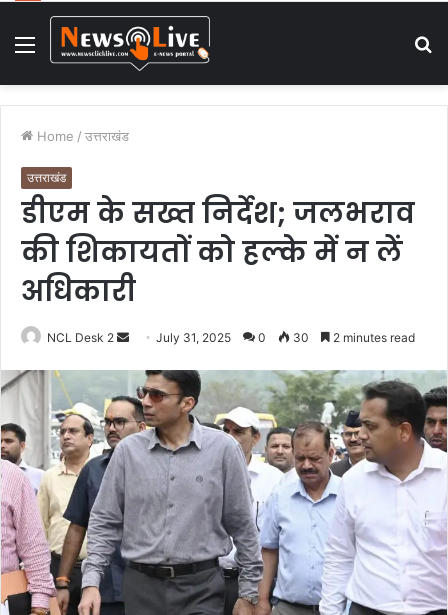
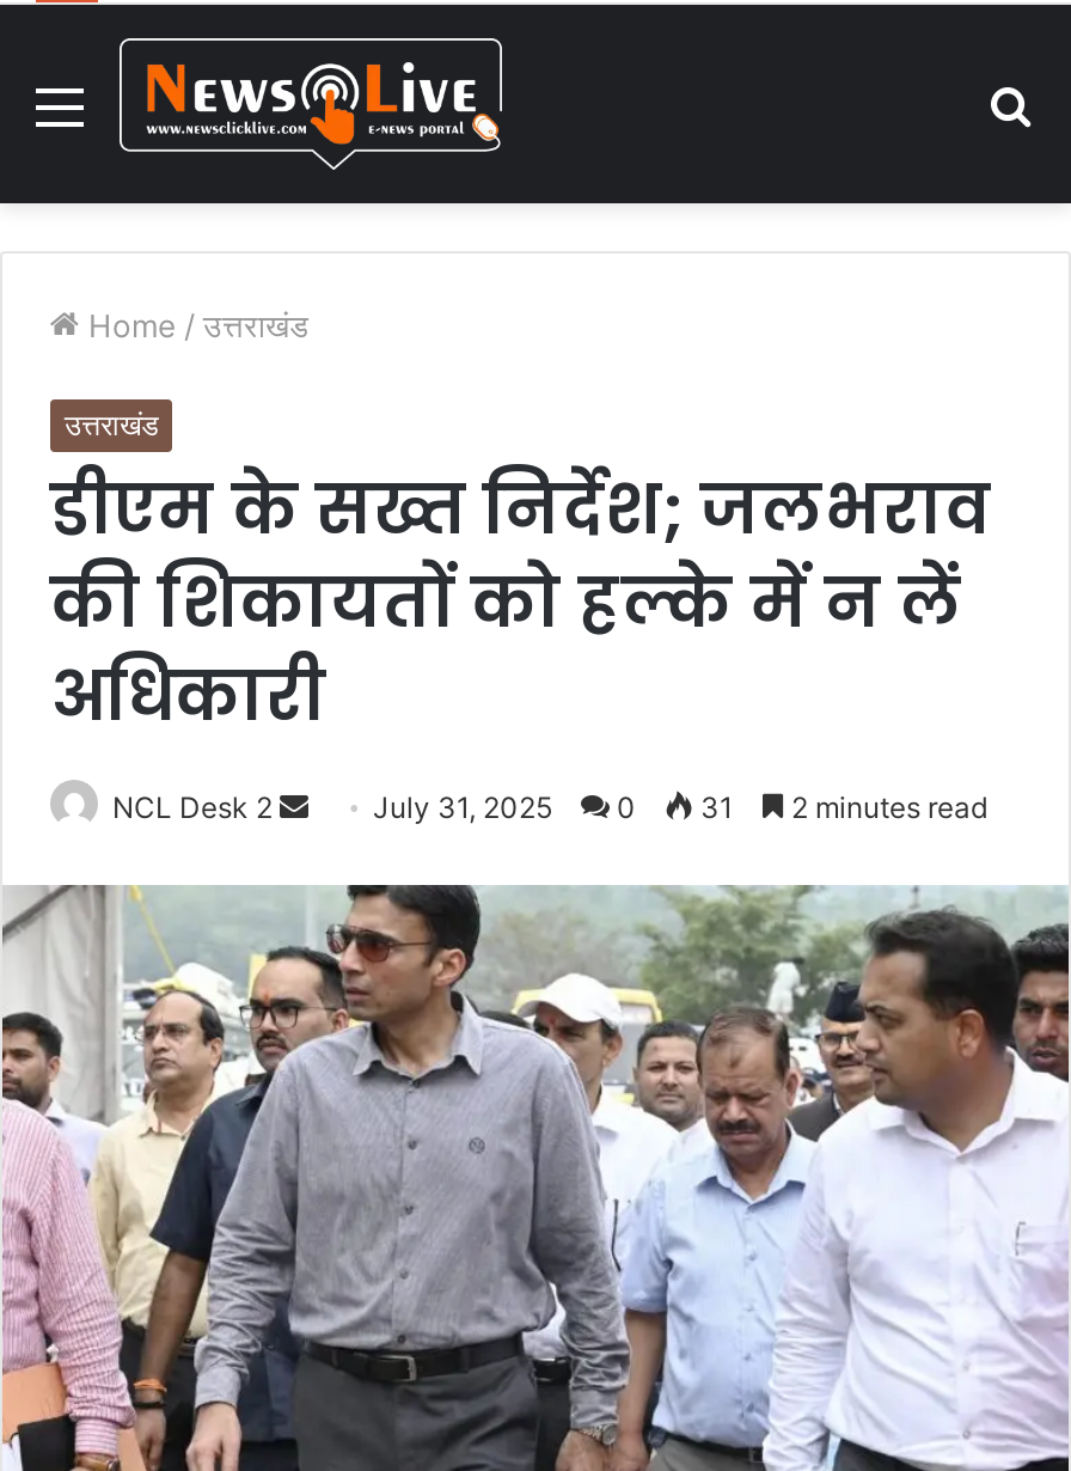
[290,330,309,345] 30 -> [693,789,734,825] 31

